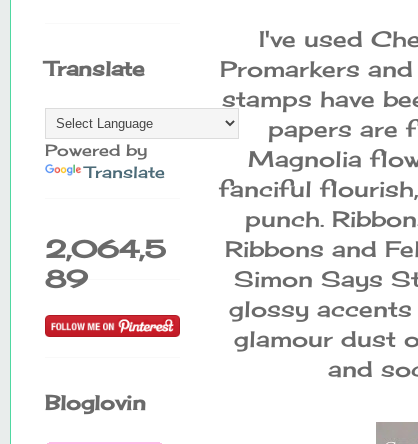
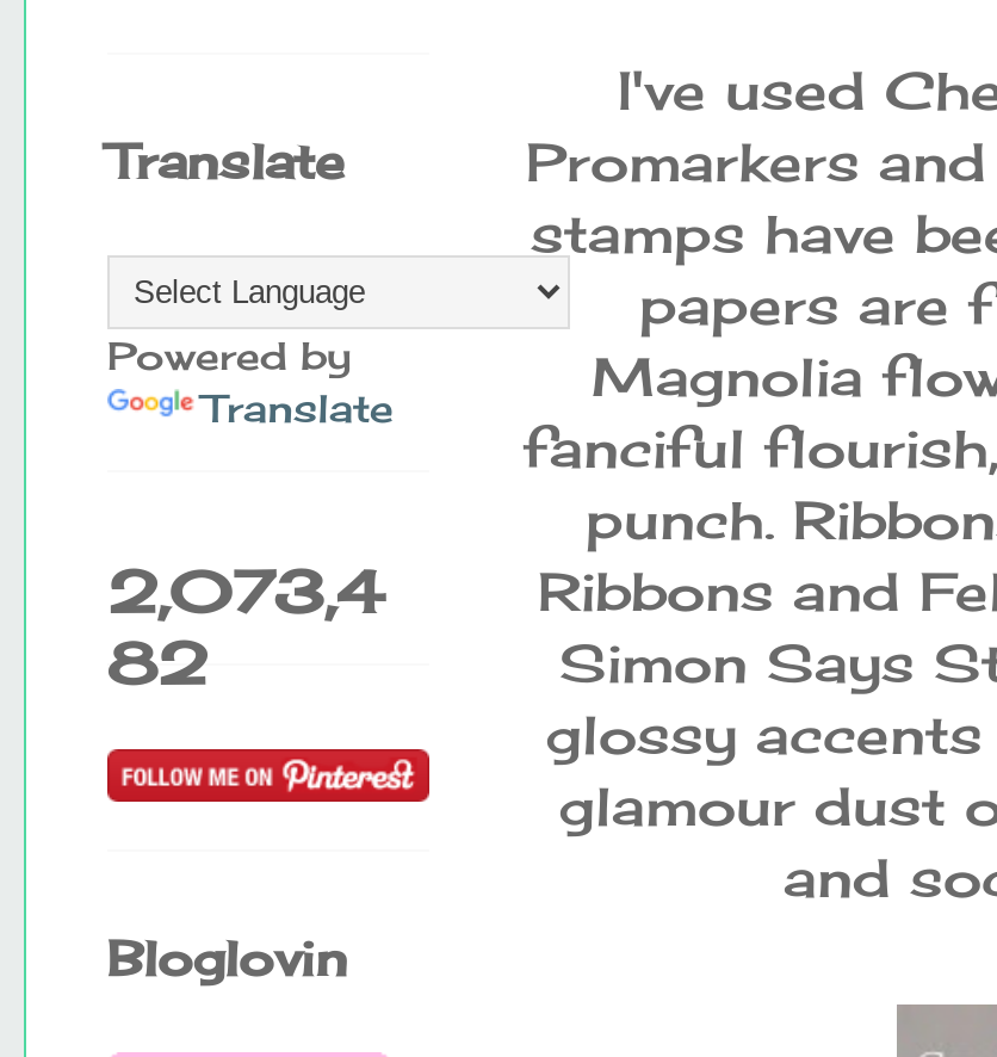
[45,234,166,264] 2,064,5 -> [107,556,384,627] 2,073,4
[45,264,88,294] 89 -> [107,627,208,699] 82

